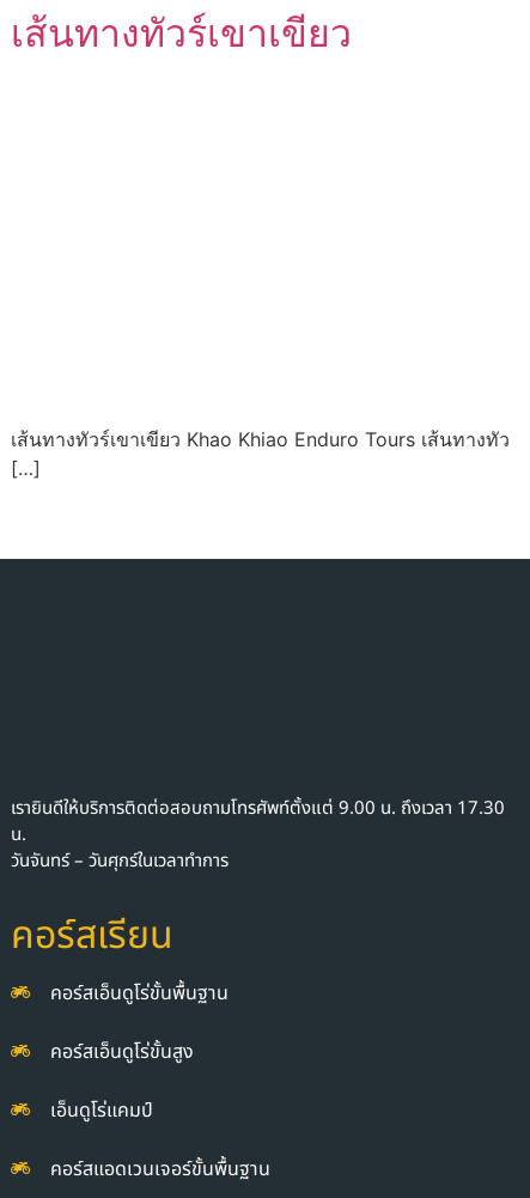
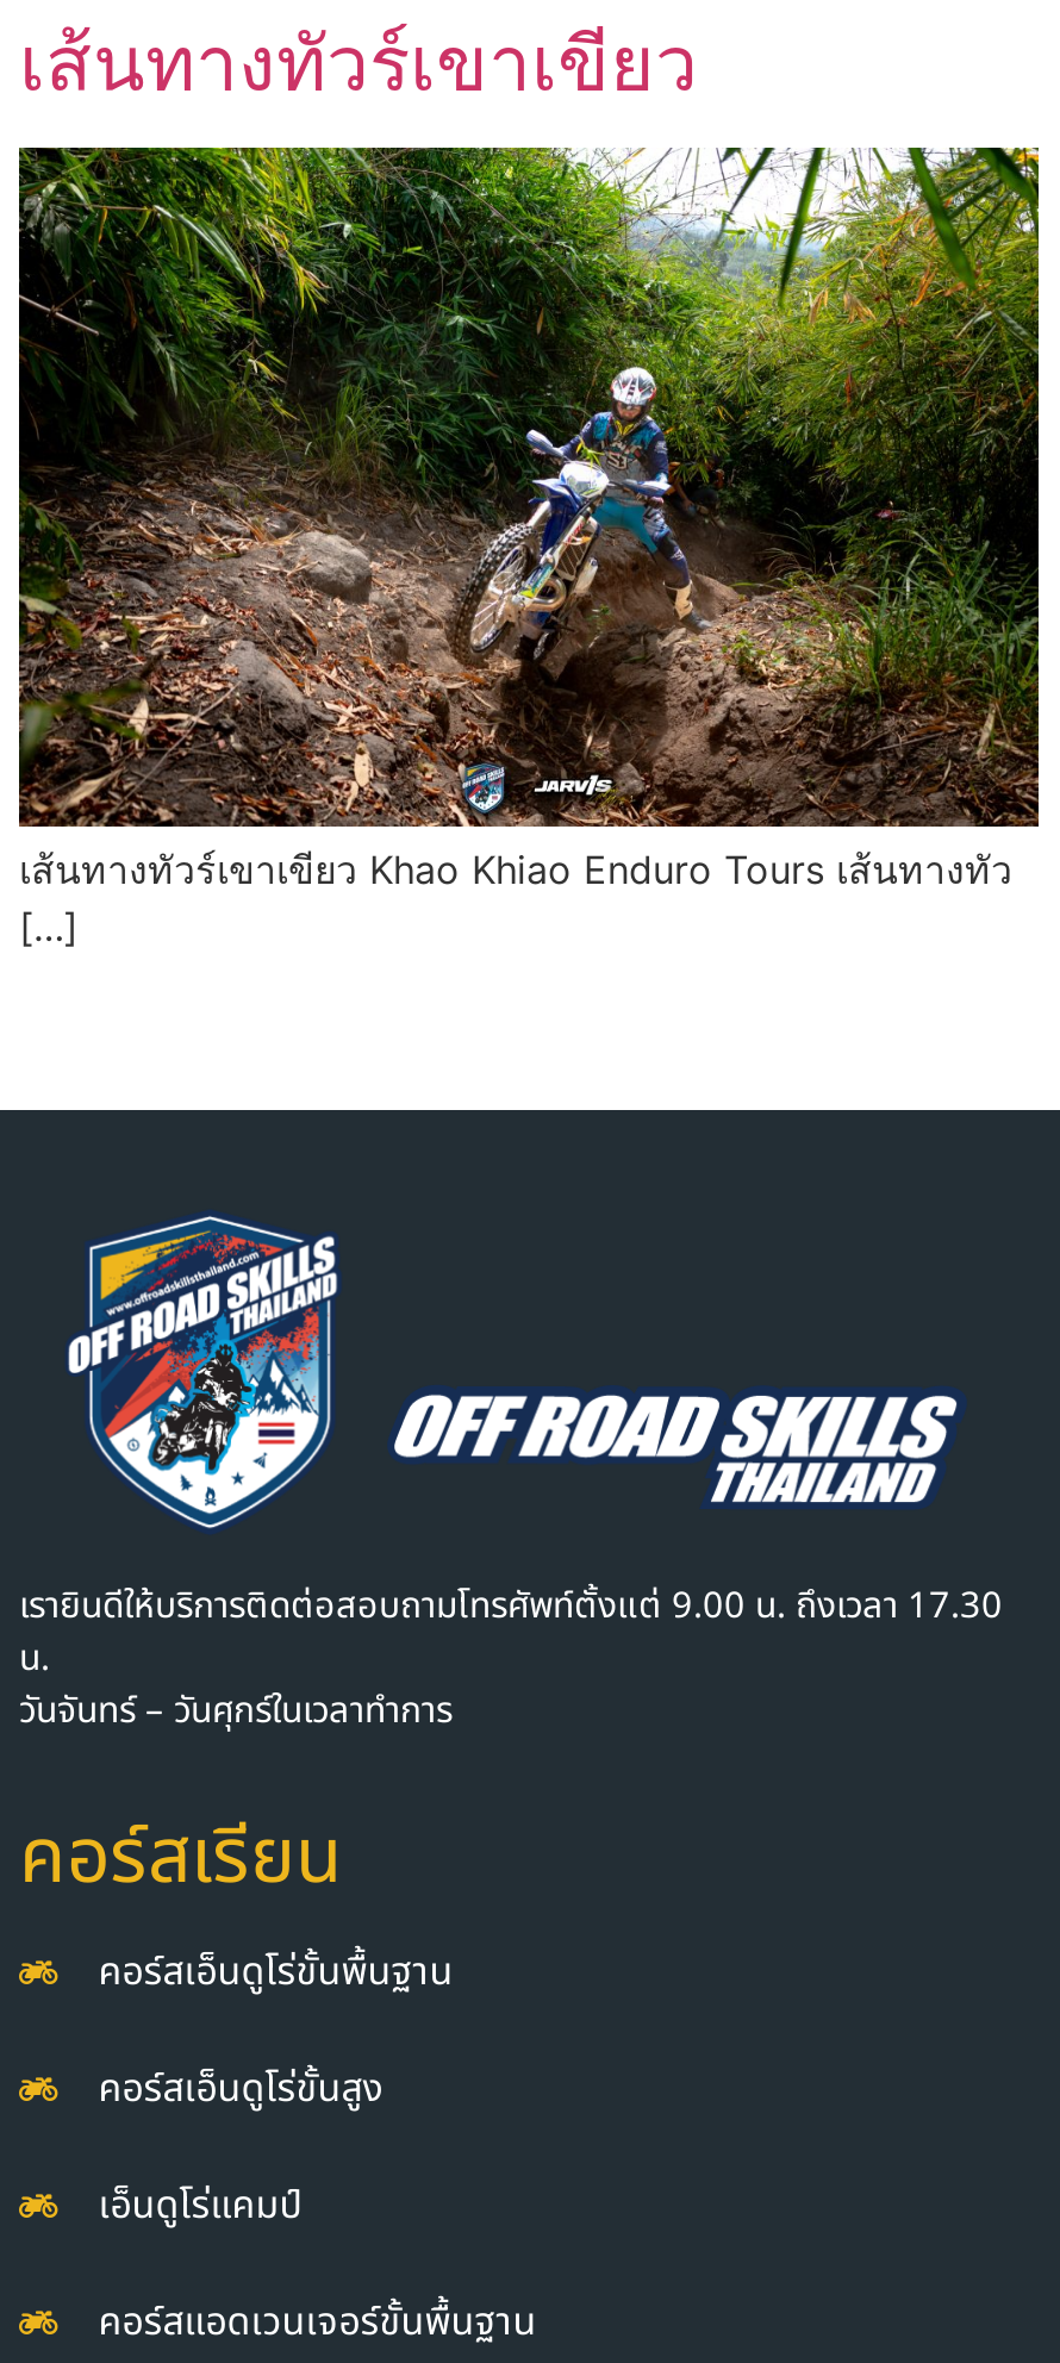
none -> [17,145,1041,829] [image]
none -> [64,1212,341,1532] [image]
none -> [391,1389,962,1505] [image]

